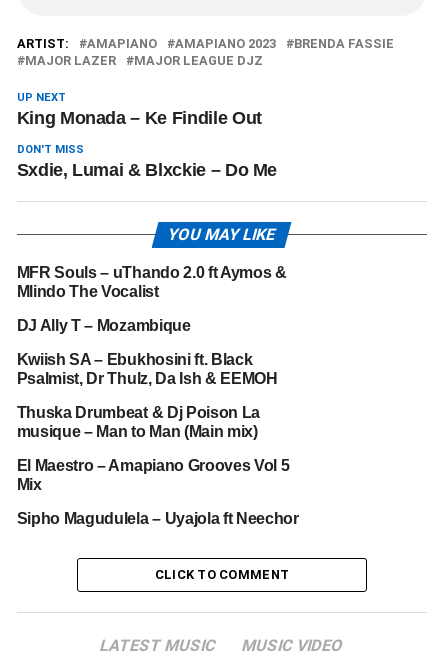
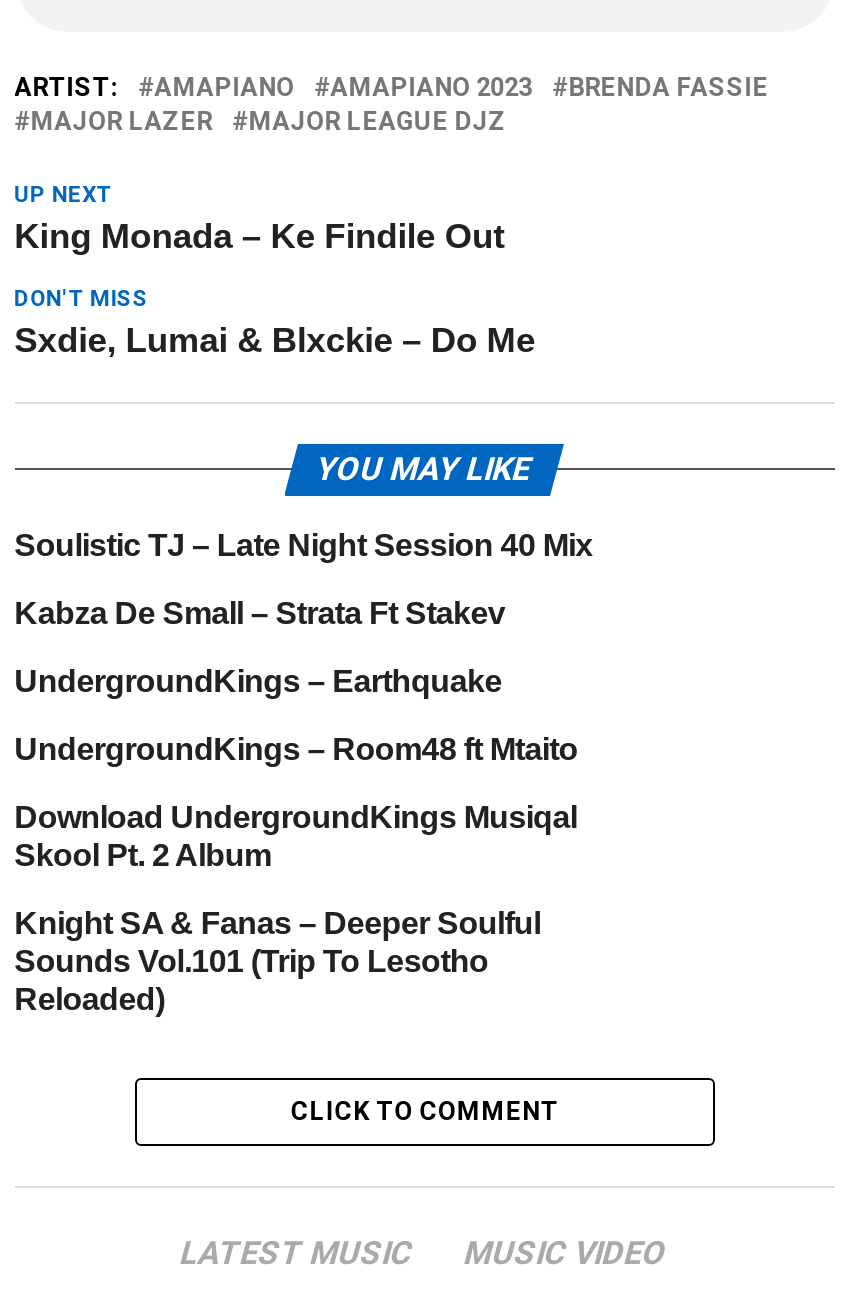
[17,264,287,300] MFR Souls – uThando 2.0 ft Aymos & | Mlindo The Vocalist -> [14,528,593,562] Soulistic TJ – Late Night Session 40 Mix
[17,317,191,334] DJ Ally T – Mozambique -> [14,596,505,630] Kabza De Small – Strata Ft Stakev
[17,351,278,387] Kwiish SA – Ebukhosini ft. Black | Psalmist, Dr Thulz, Da Ish & EEMOH -> [14,664,502,698] UndergroundKings – Earthquake
[17,404,260,440] Thuska Drumbeat & Dj Poison La | musique – Man to Man (Main mix) -> [14,732,578,766] UndergroundKings – Room48 ft Mtaito
[17,457,289,493] El Maestro – Amapiano Grooves Vol 5 | Mix -> [14,800,577,872] Download UndergroundKings Musiqal | Skool Pt. 2 Album
[17,510,299,527] Sipho Magudulela – Uyajola ft Neechor -> [14,906,541,1016] Knight SA & Fanas – Deeper Soulful | Sounds Vol.101 (Trip To Lesotho | Reloaded)

